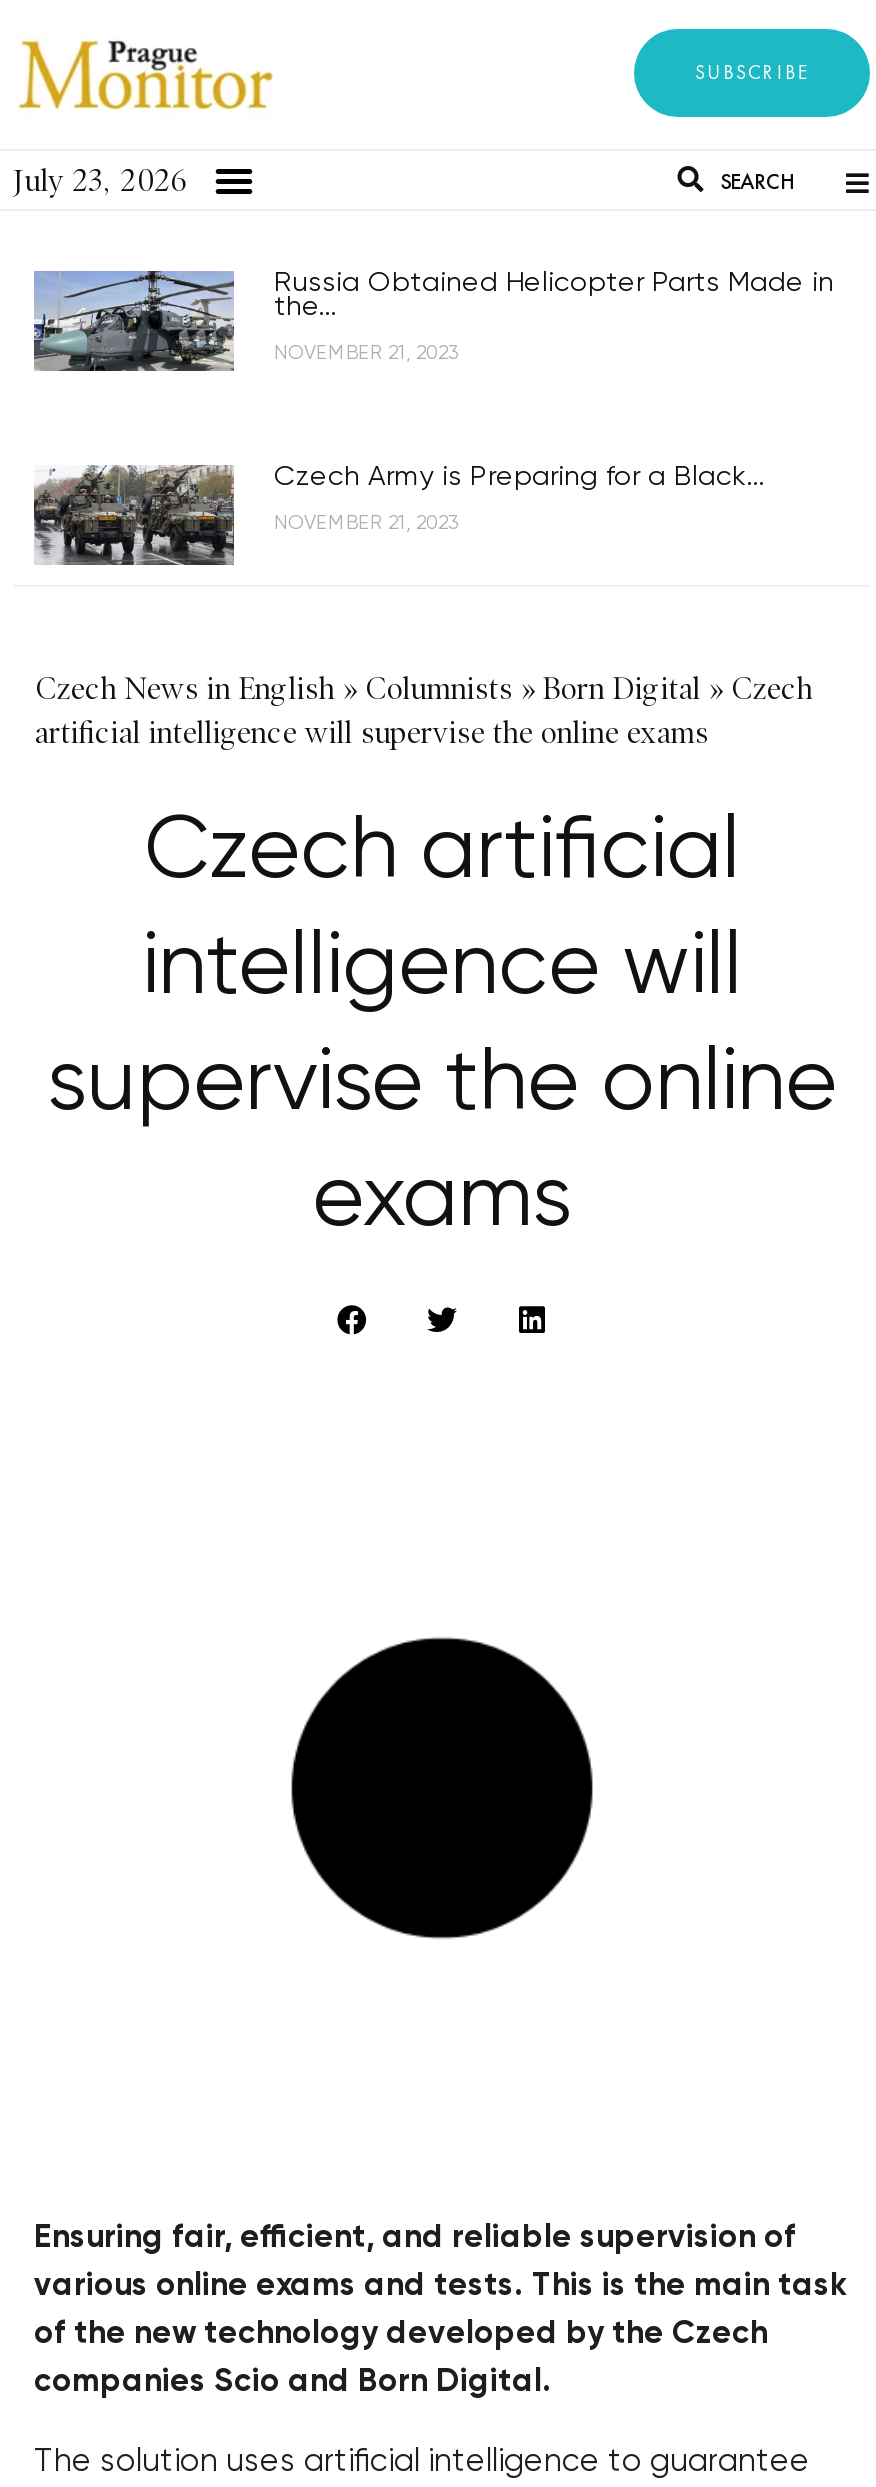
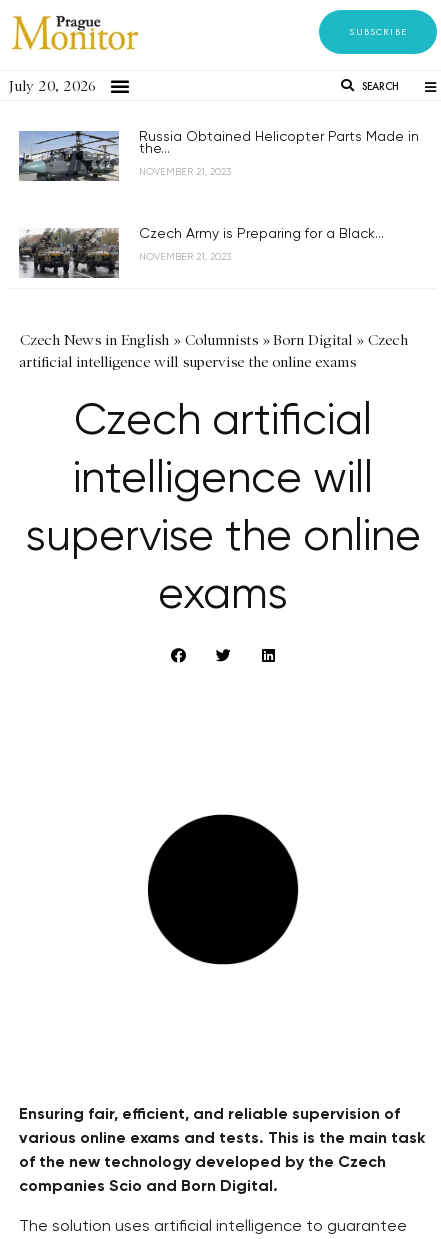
[14,164,184,196] July 23, 2026 -> [9,78,95,94] July 20, 2026

